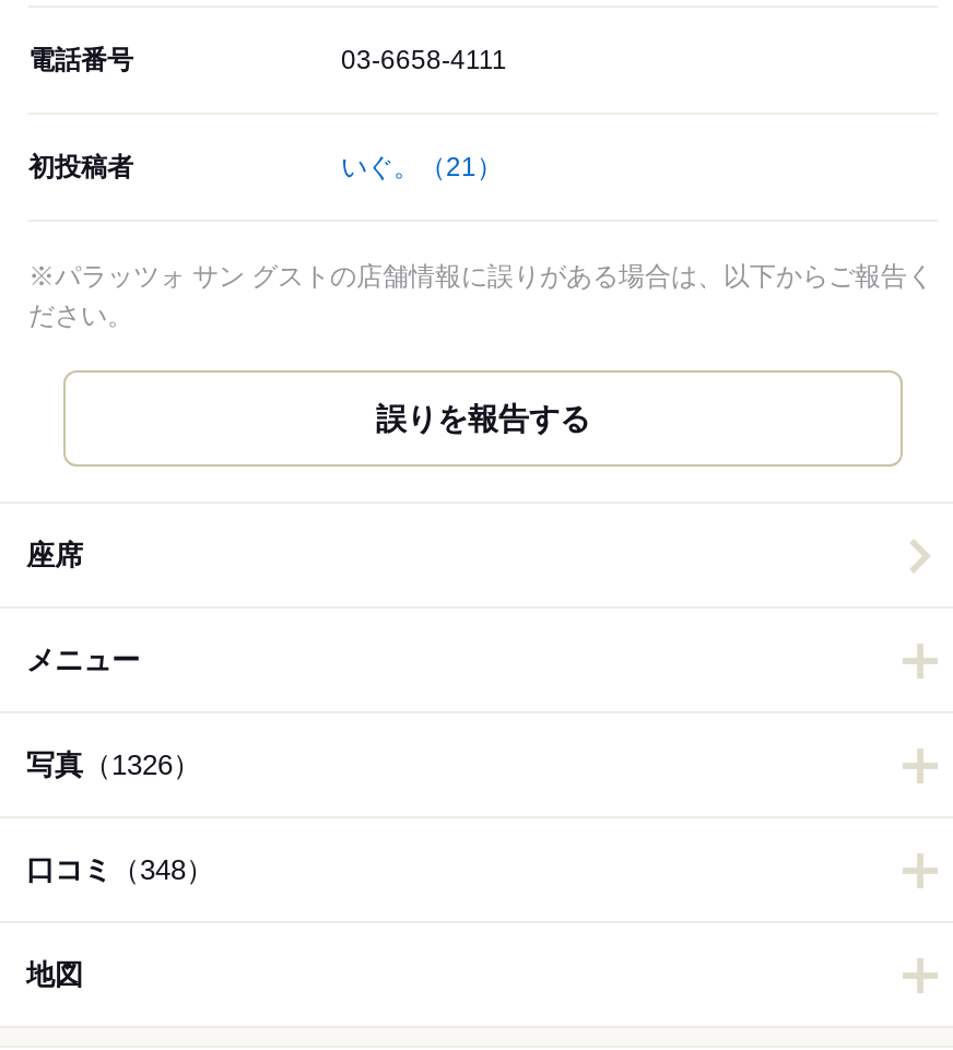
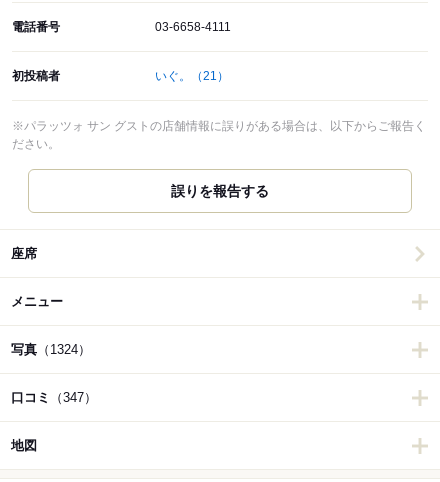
[26,749,201,782] 写真（1326） -> [11,342,91,357] 写真（1324）
[26,854,214,887] 口コミ（348） -> [11,390,97,405] 口コミ（347）

